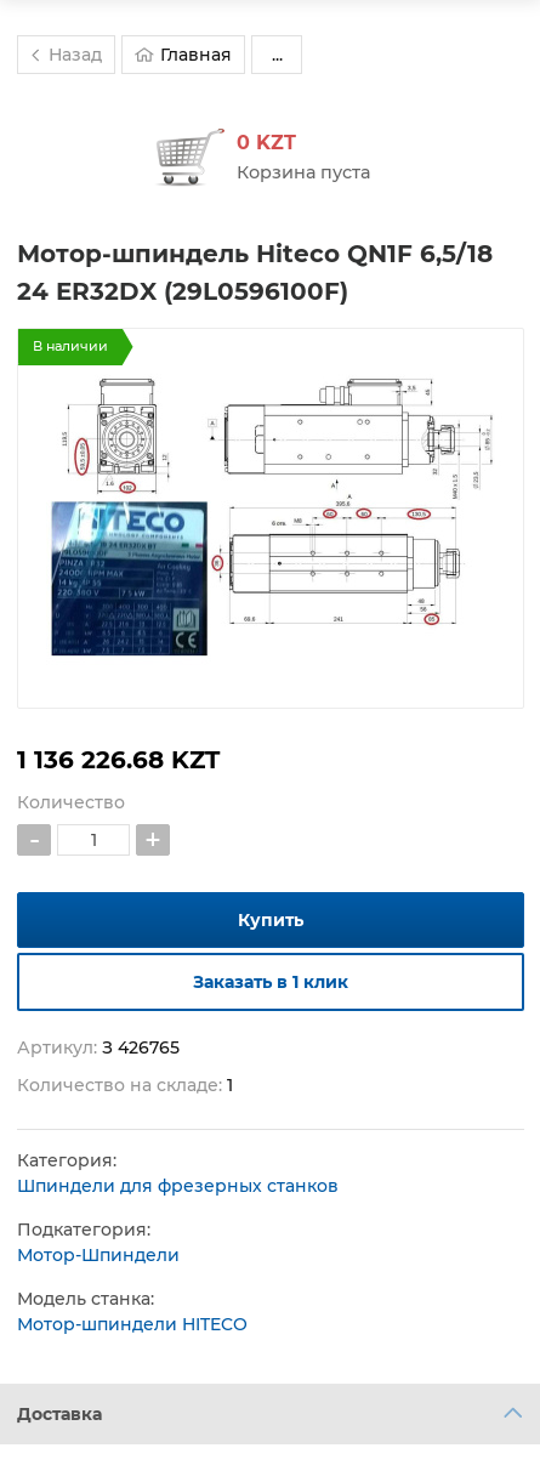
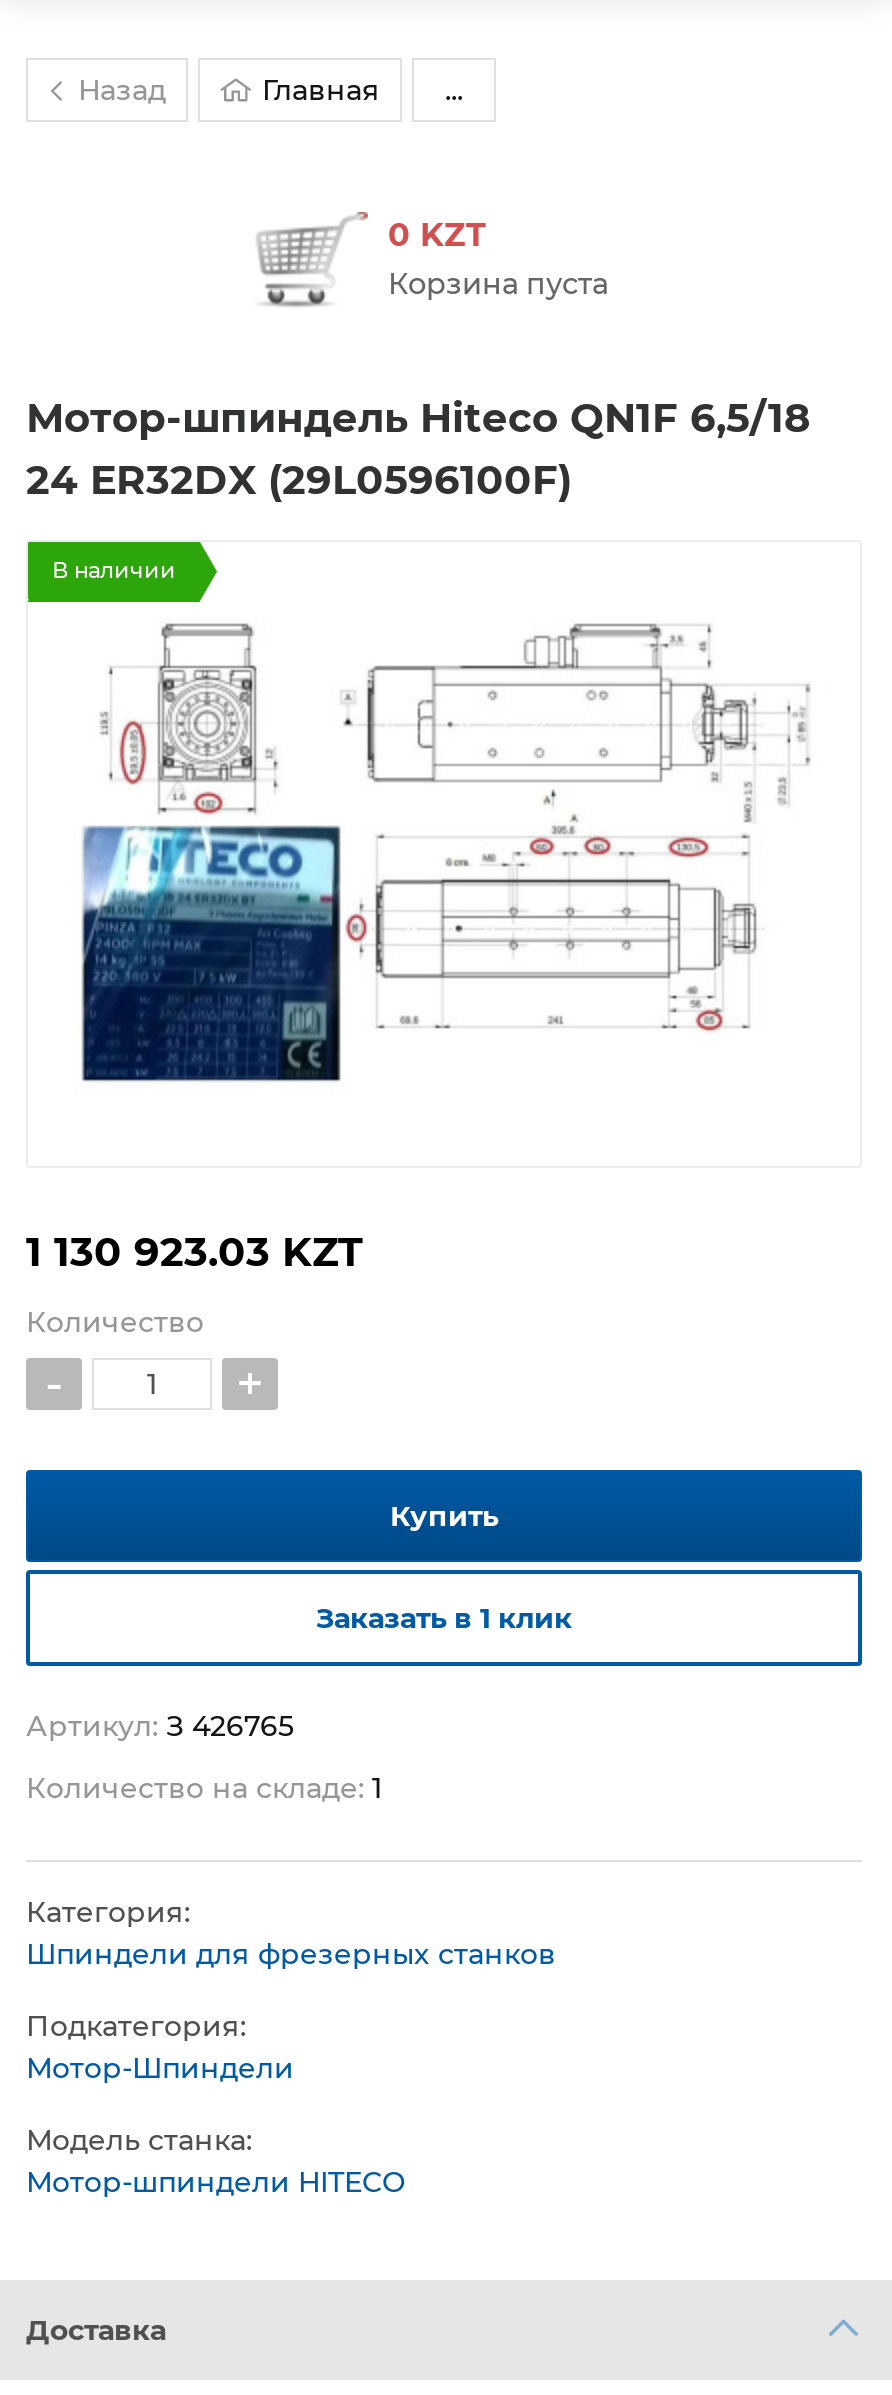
[17,745,220,775] 1 136 226.68 KZT -> [26,1228,362,1276] 1 130 923.03 KZT

